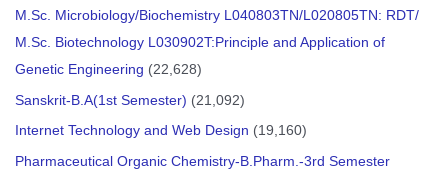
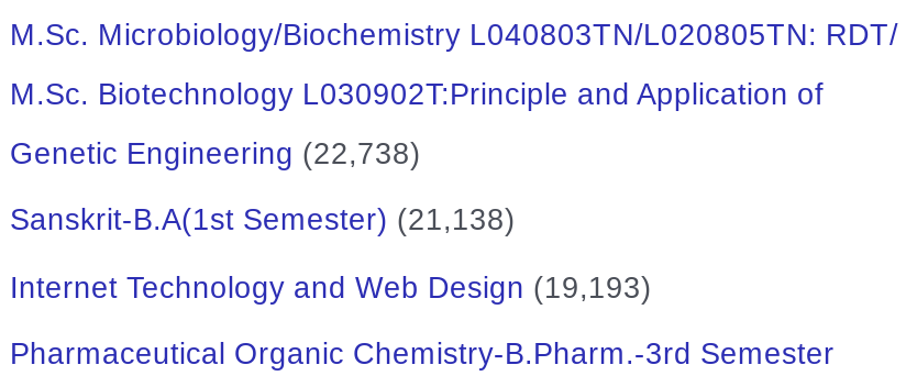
[15,62,202,77] Genetic Engineering (22,628) -> [10,137,421,170] Genetic Engineering (22,738)
[15,93,245,108] Sanskrit-B.A(1st Semester) (21,092) -> [10,204,516,237] Sanskrit-B.A(1st Semester) (21,138)
[15,123,307,138] Internet Technology and Web Design (19,160) -> [10,271,652,304] Internet Technology and Web Design (19,193)

